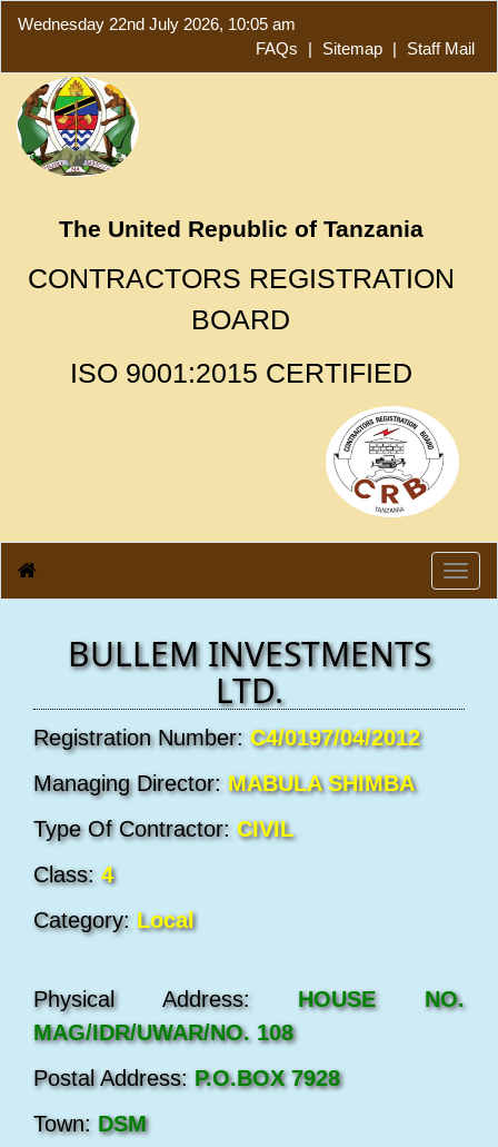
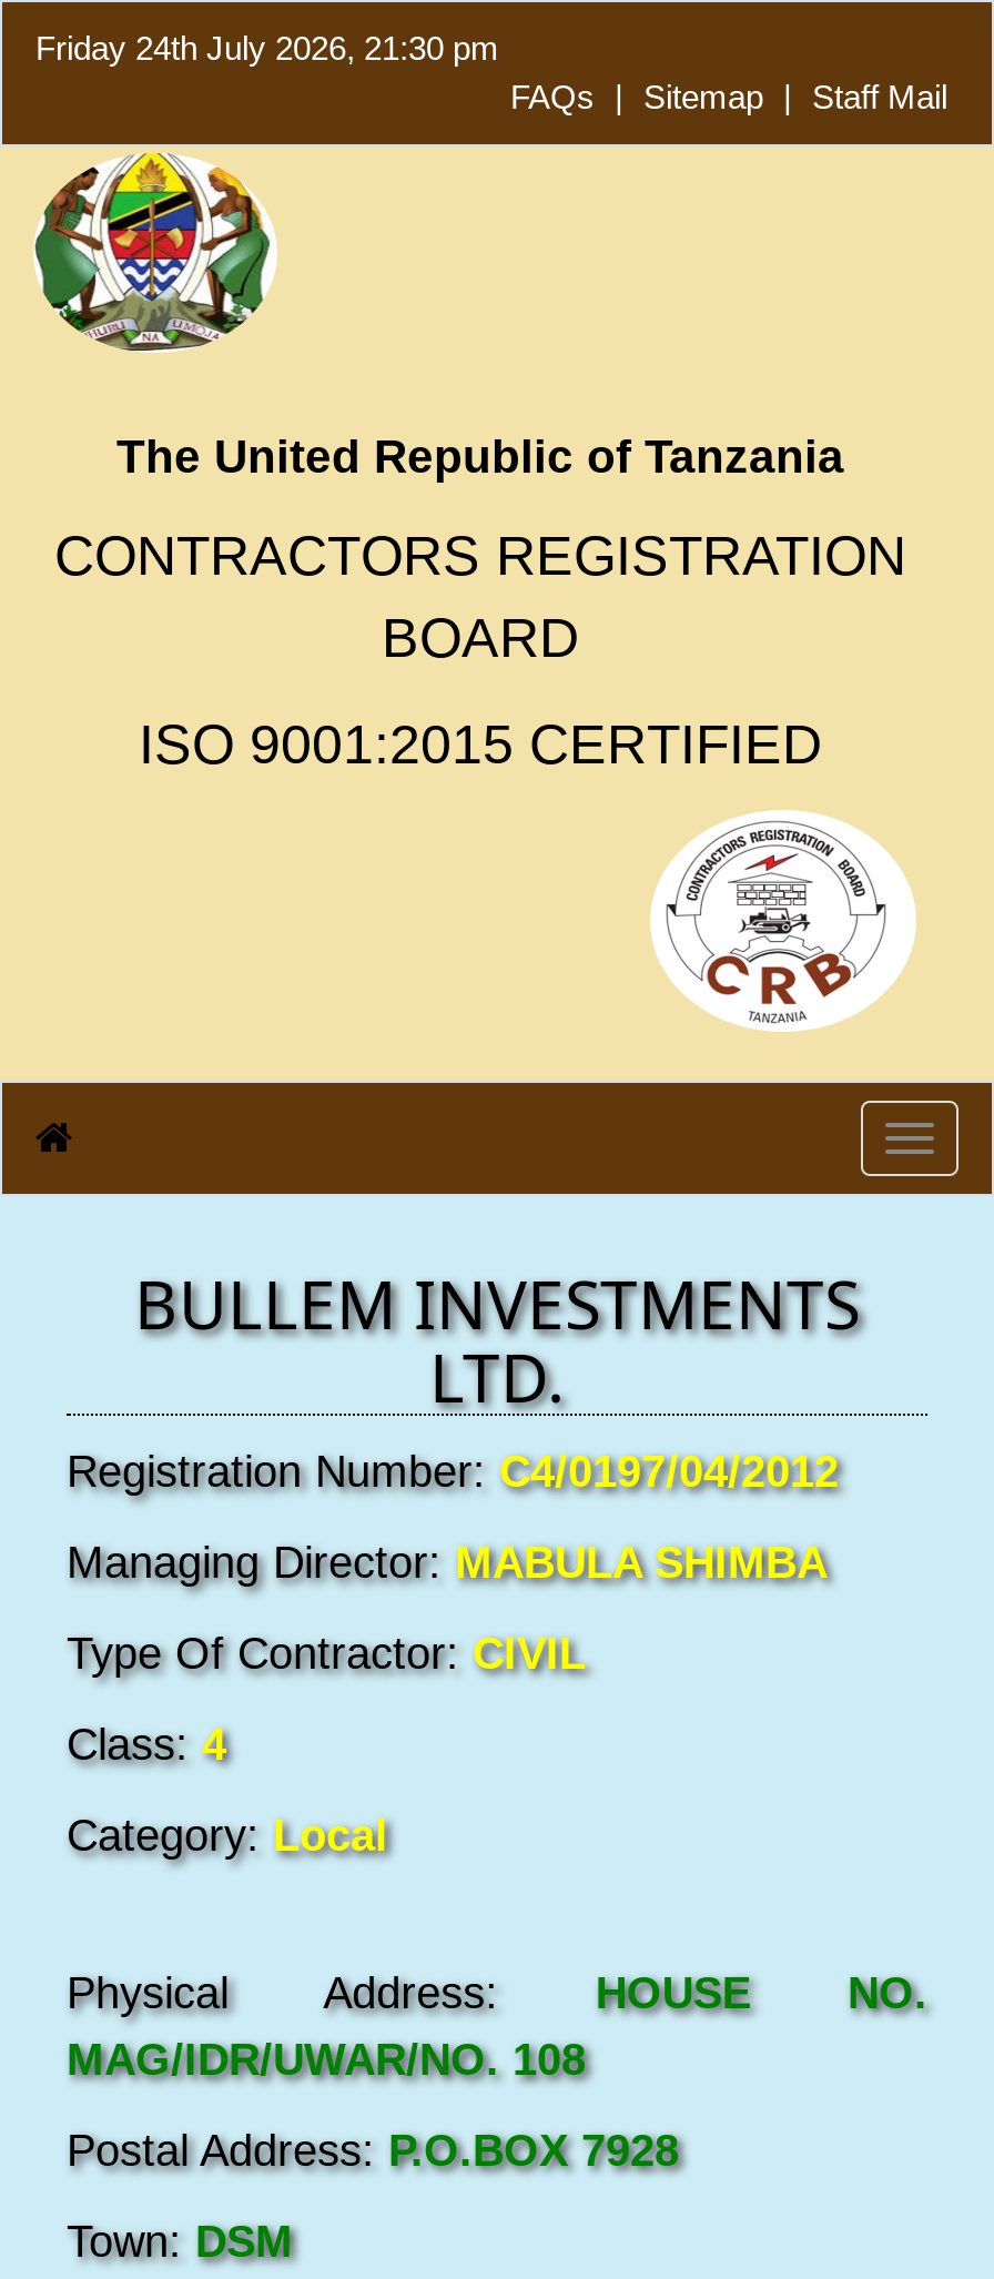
[18,14,296,33] Wednesday 22nd July 2026, 10:05 am -> [35,29,499,67] Friday 24th July 2026, 21:30 pm

